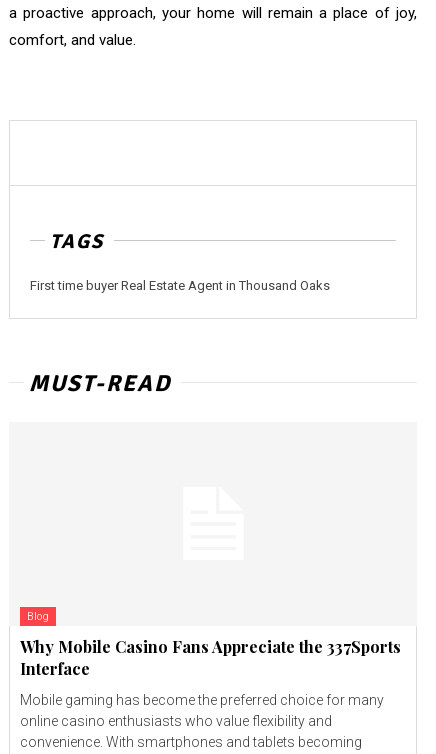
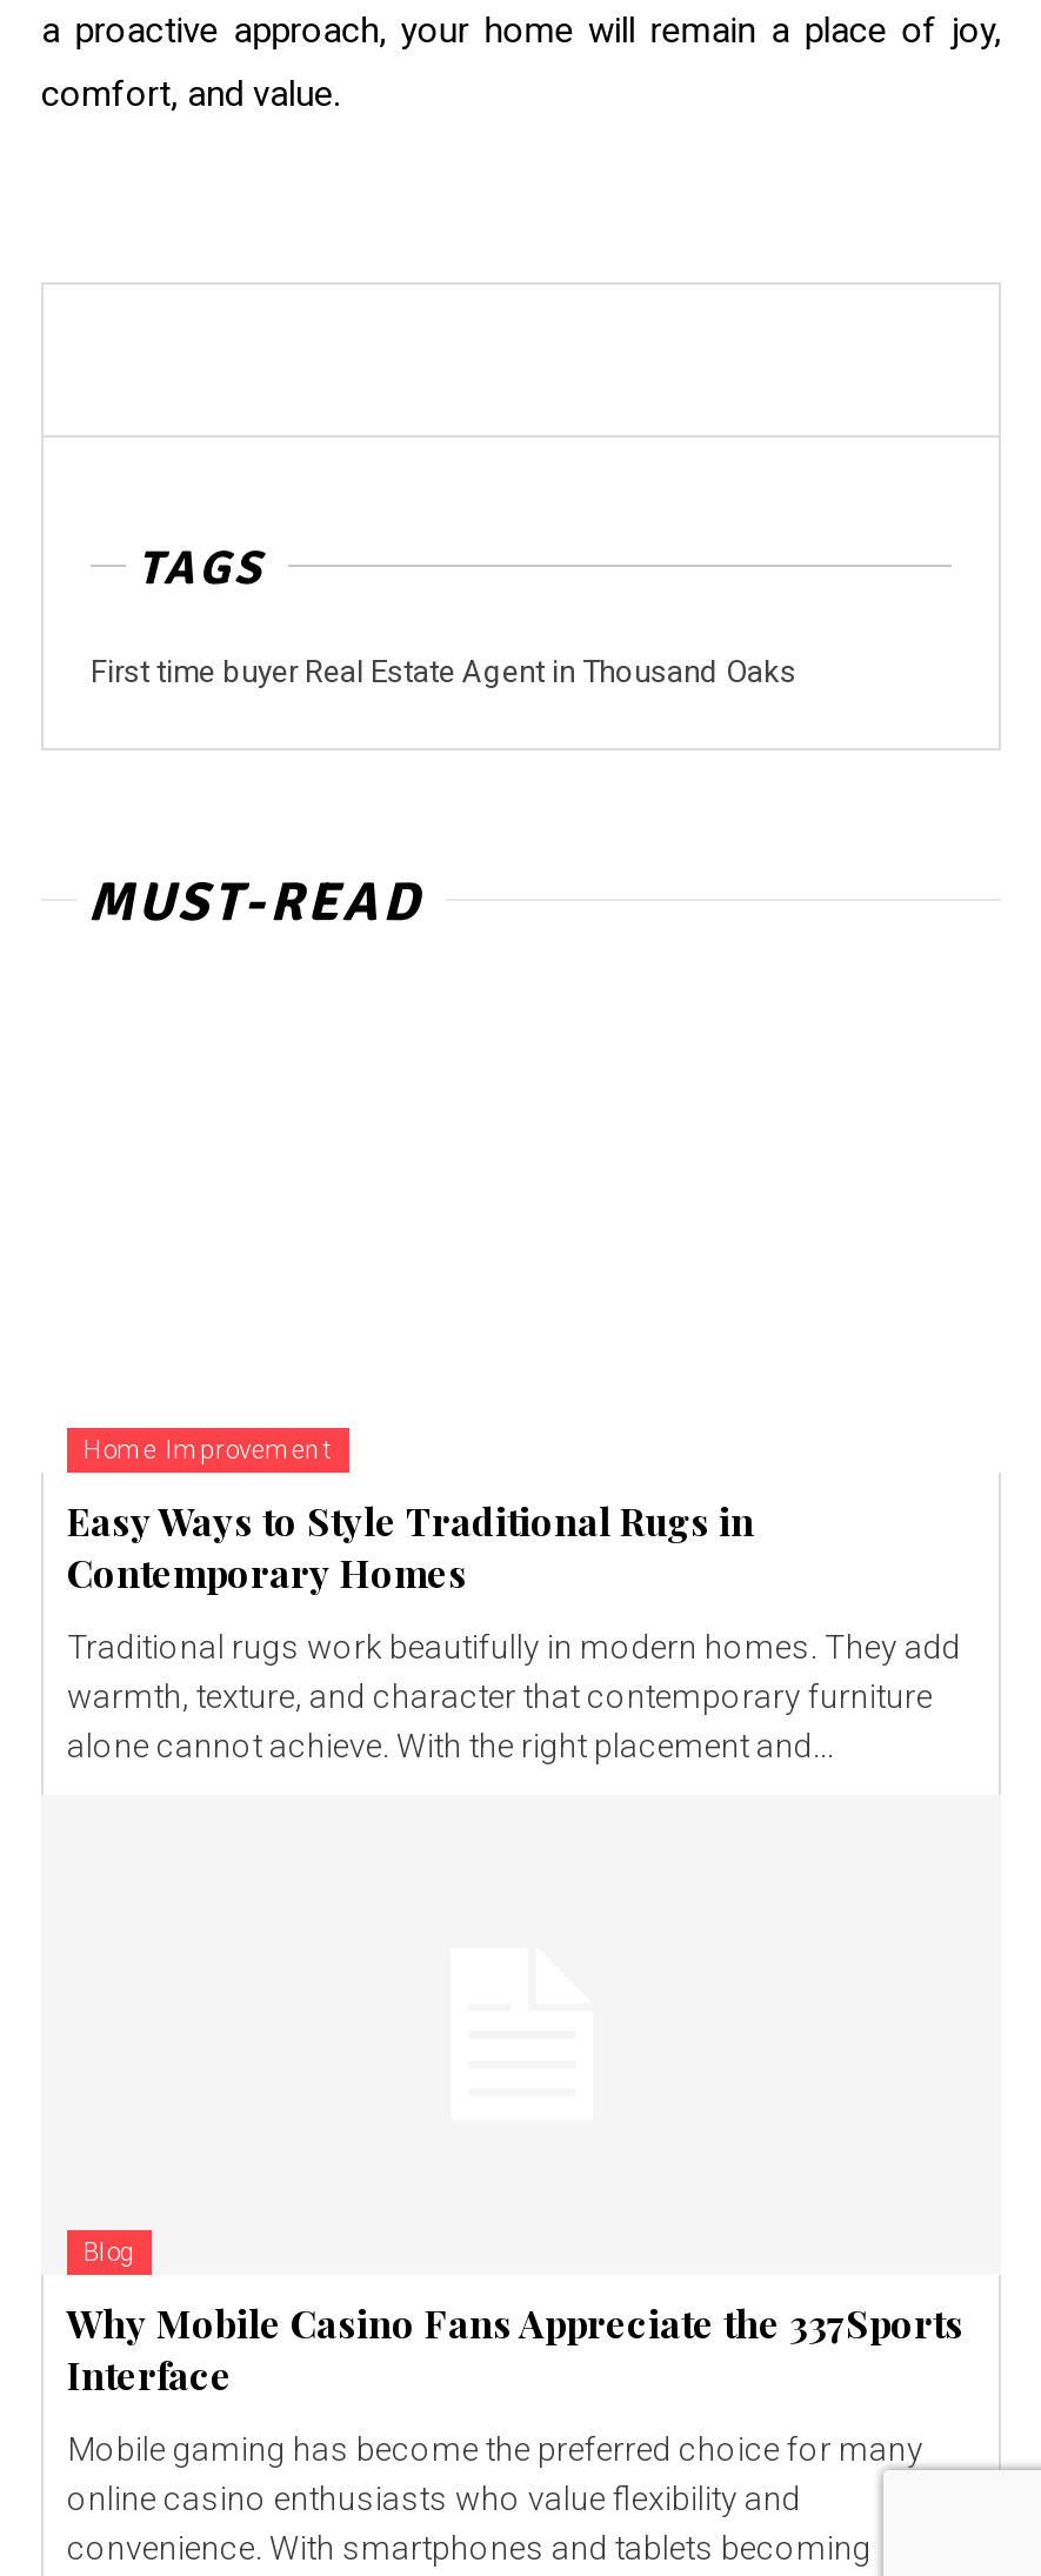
none -> [67,1436,961,1765] Home Improvement | Easy Ways to Style Traditional Rugs in | Contemporary Homes | Traditional rugs work beautifully in modern homes. They add | warmth, texture, and character that contemporary furniture | alone cannot achieve. With the right placement and...

